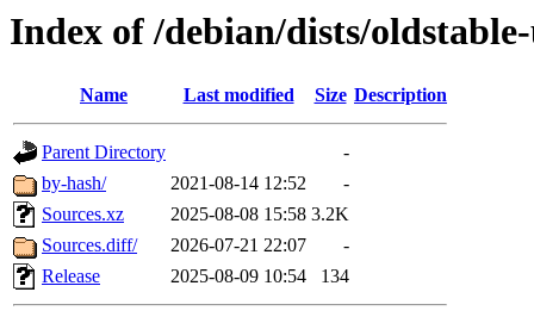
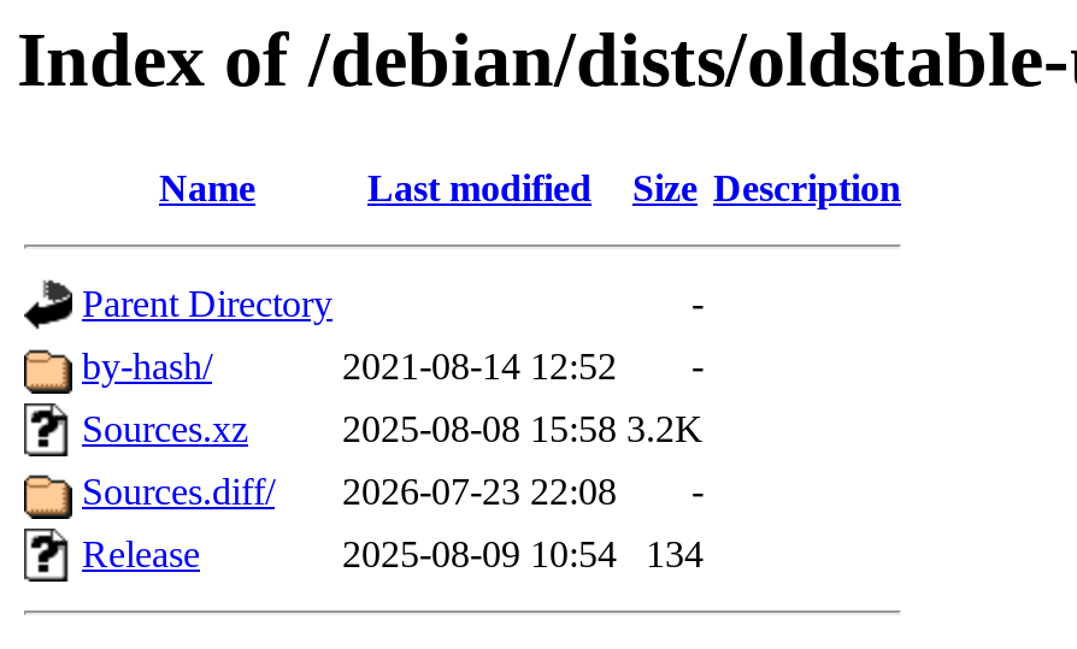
[170,235,306,256] 2026-07-21 22:07 -> [342,472,617,513] 2026-07-23 22:08

